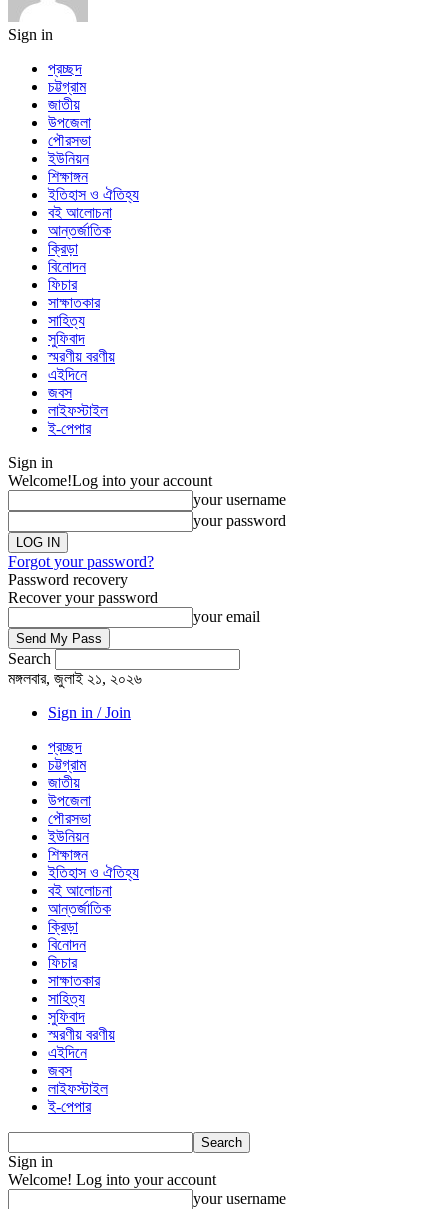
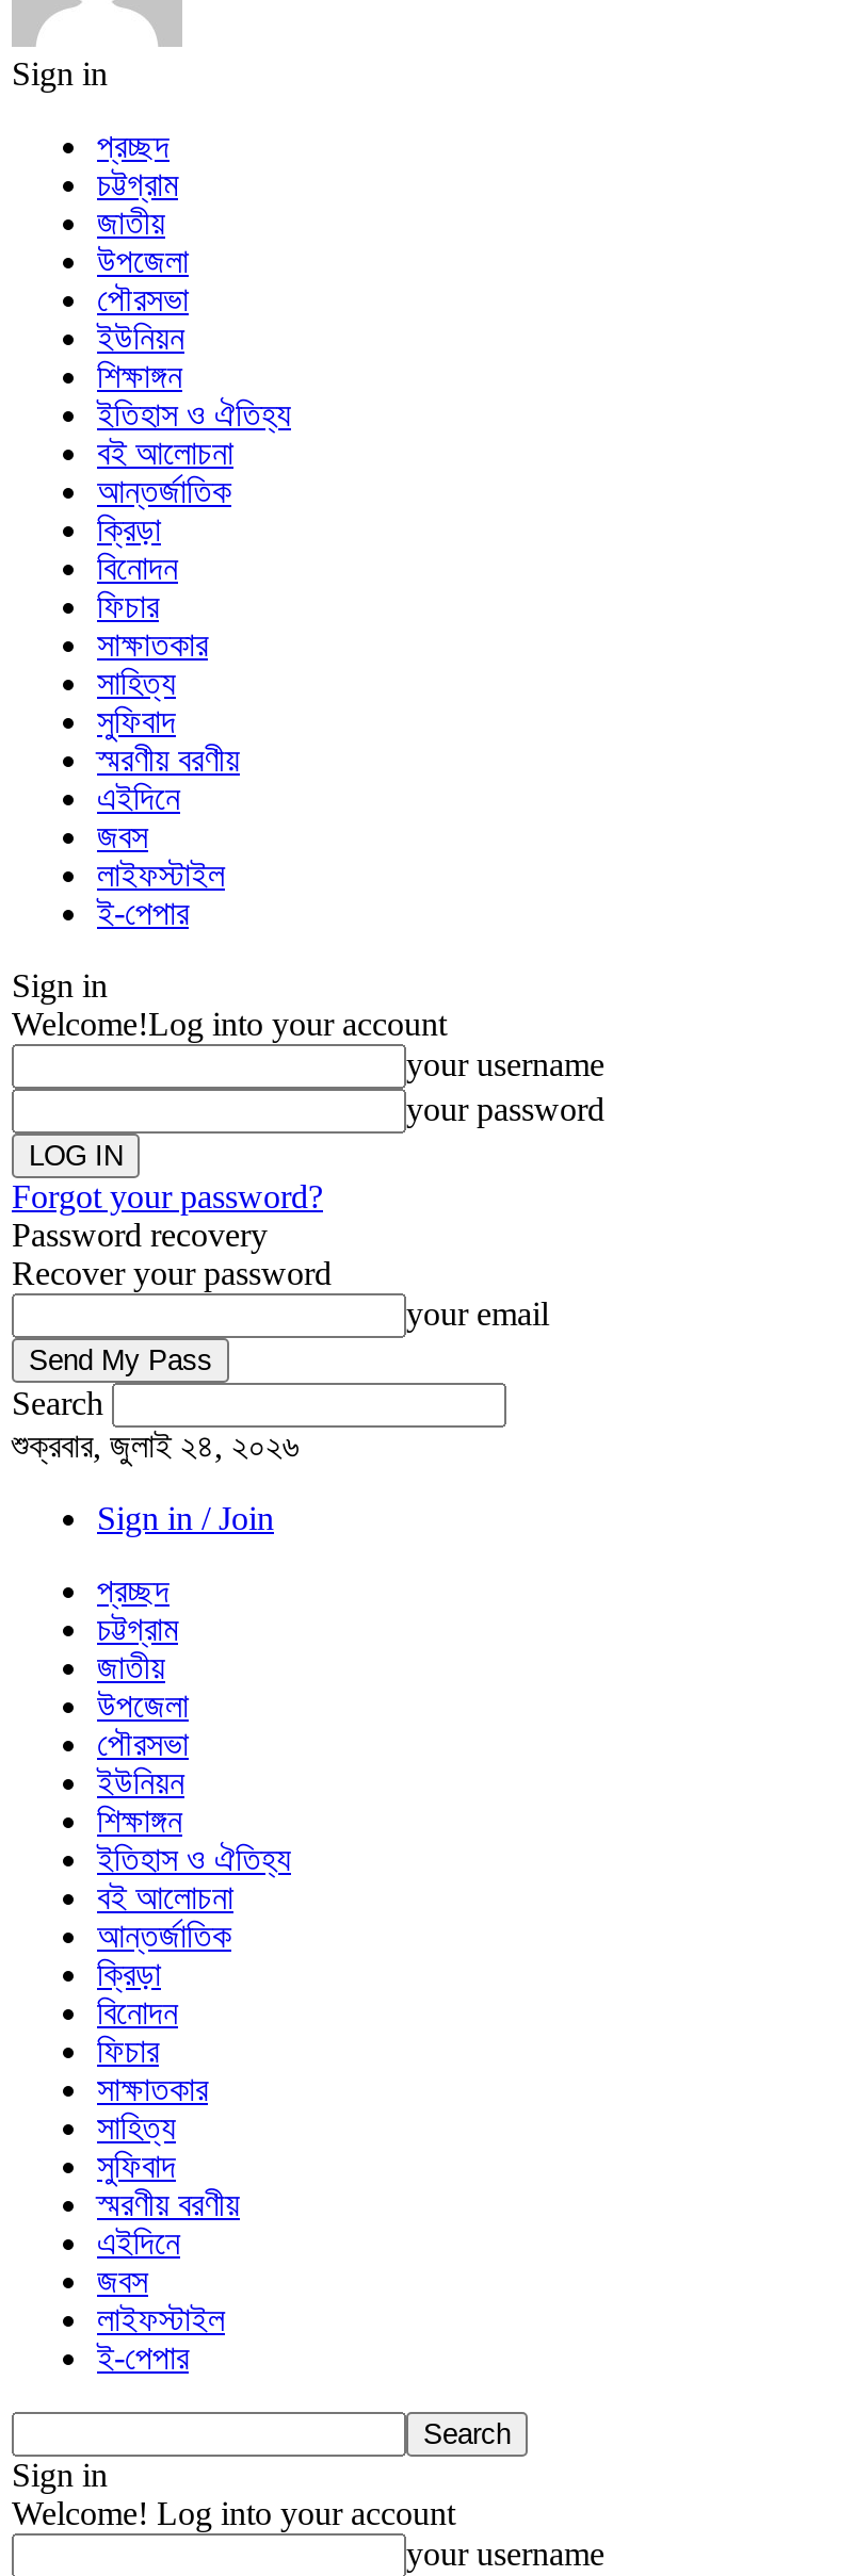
[8,670,142,687] মঙ্গলবার, জুলাই ২১, ২০২৬ -> [12,1428,300,1464] শুক্রবার, জুলাই ২৪, ২০২৬

